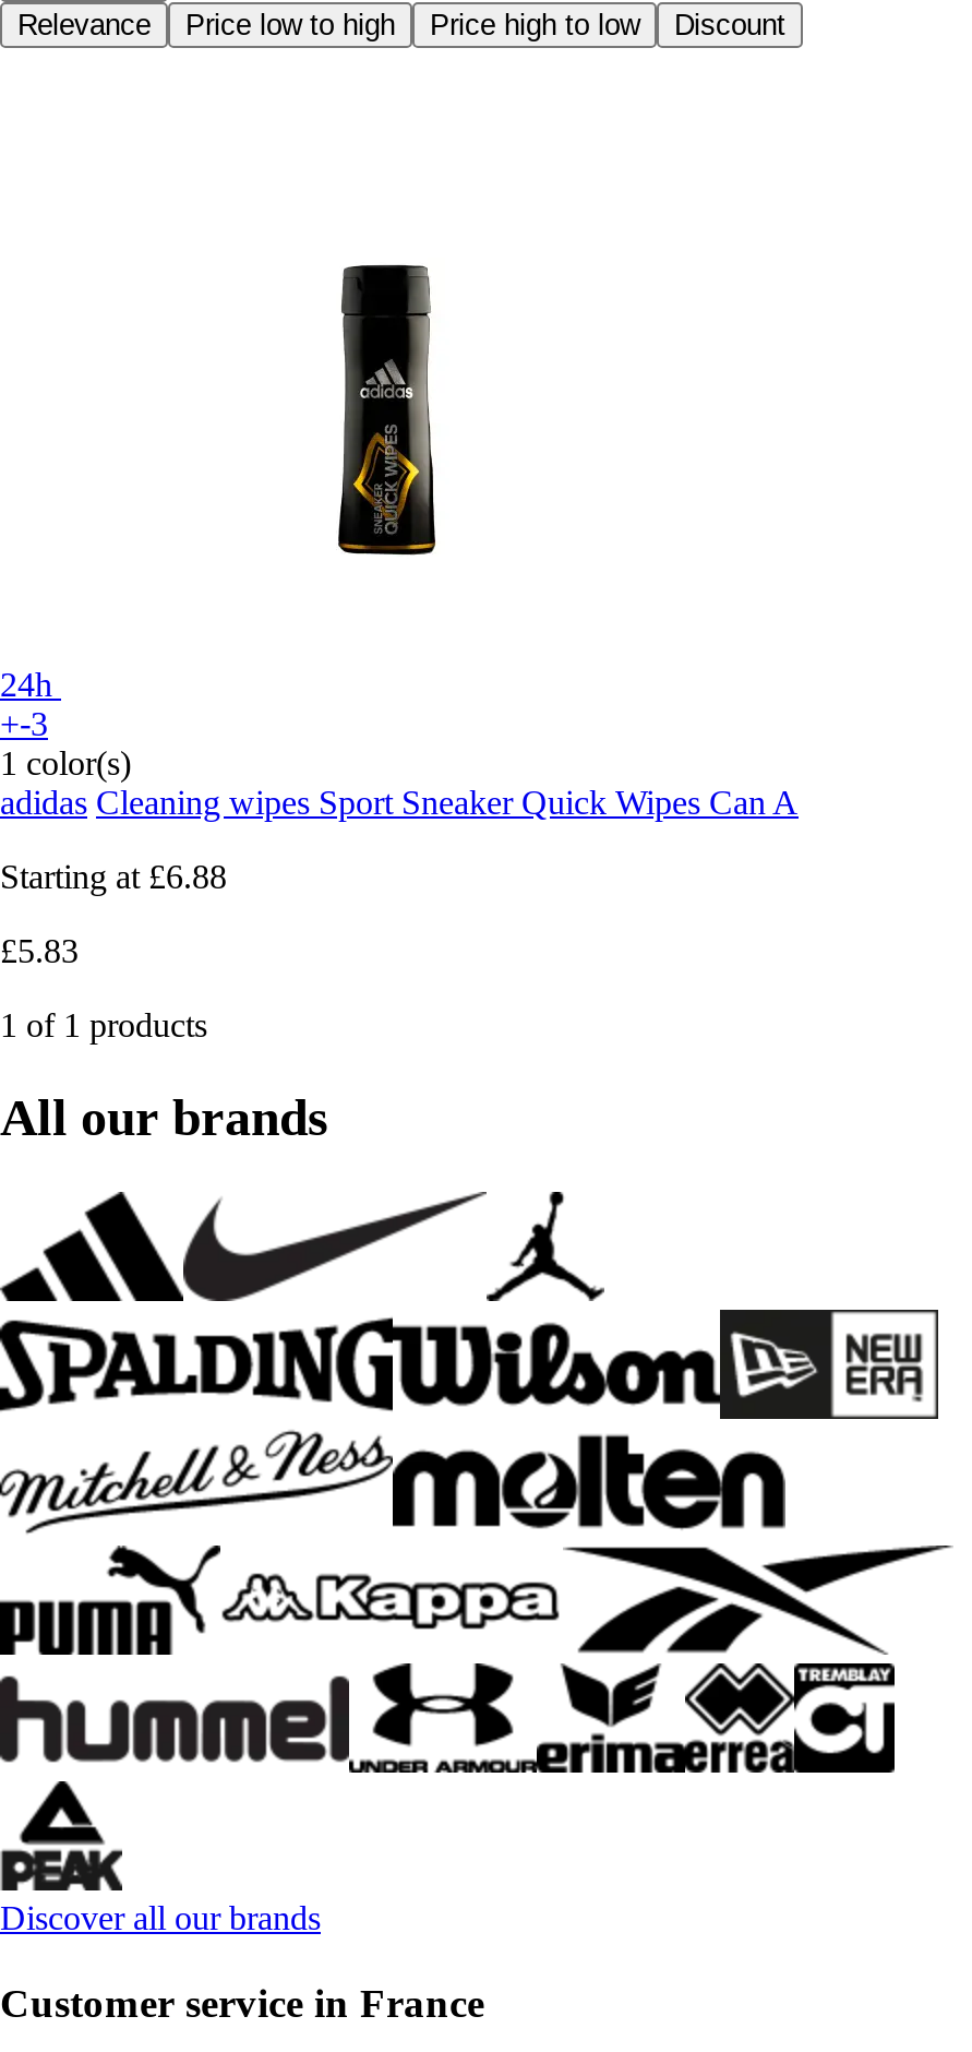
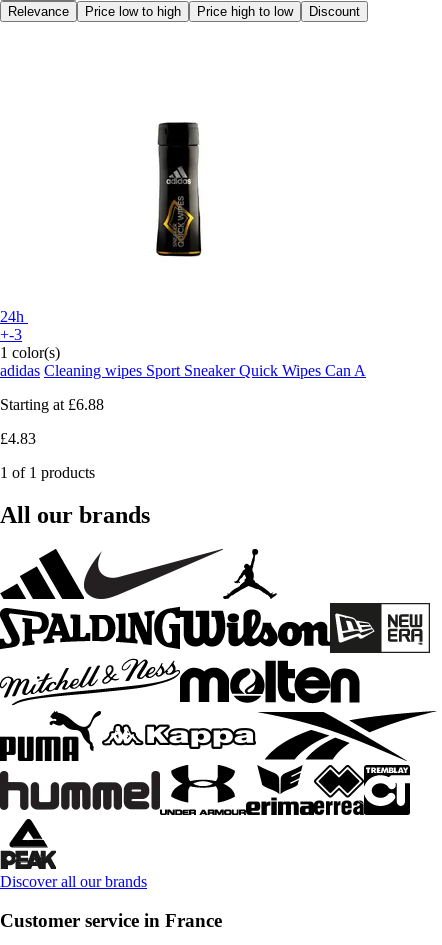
[0,933,79,970] £5.83 -> [0,430,36,447] £4.83

